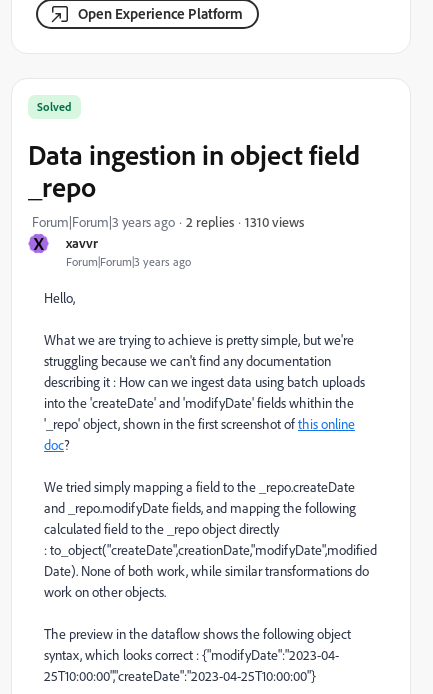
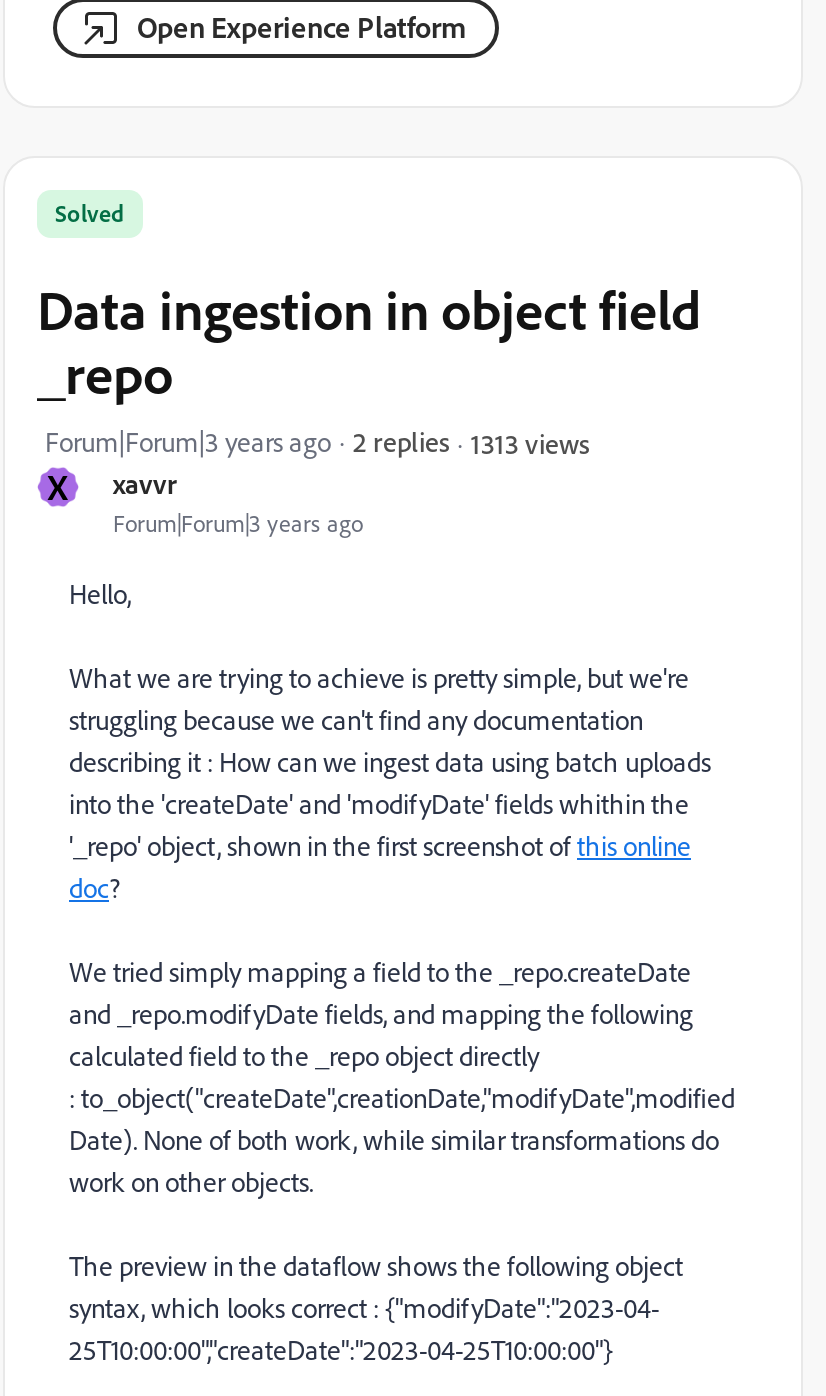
[245,212,304,229] 1310 views -> [471,425,589,459] 1313 views

